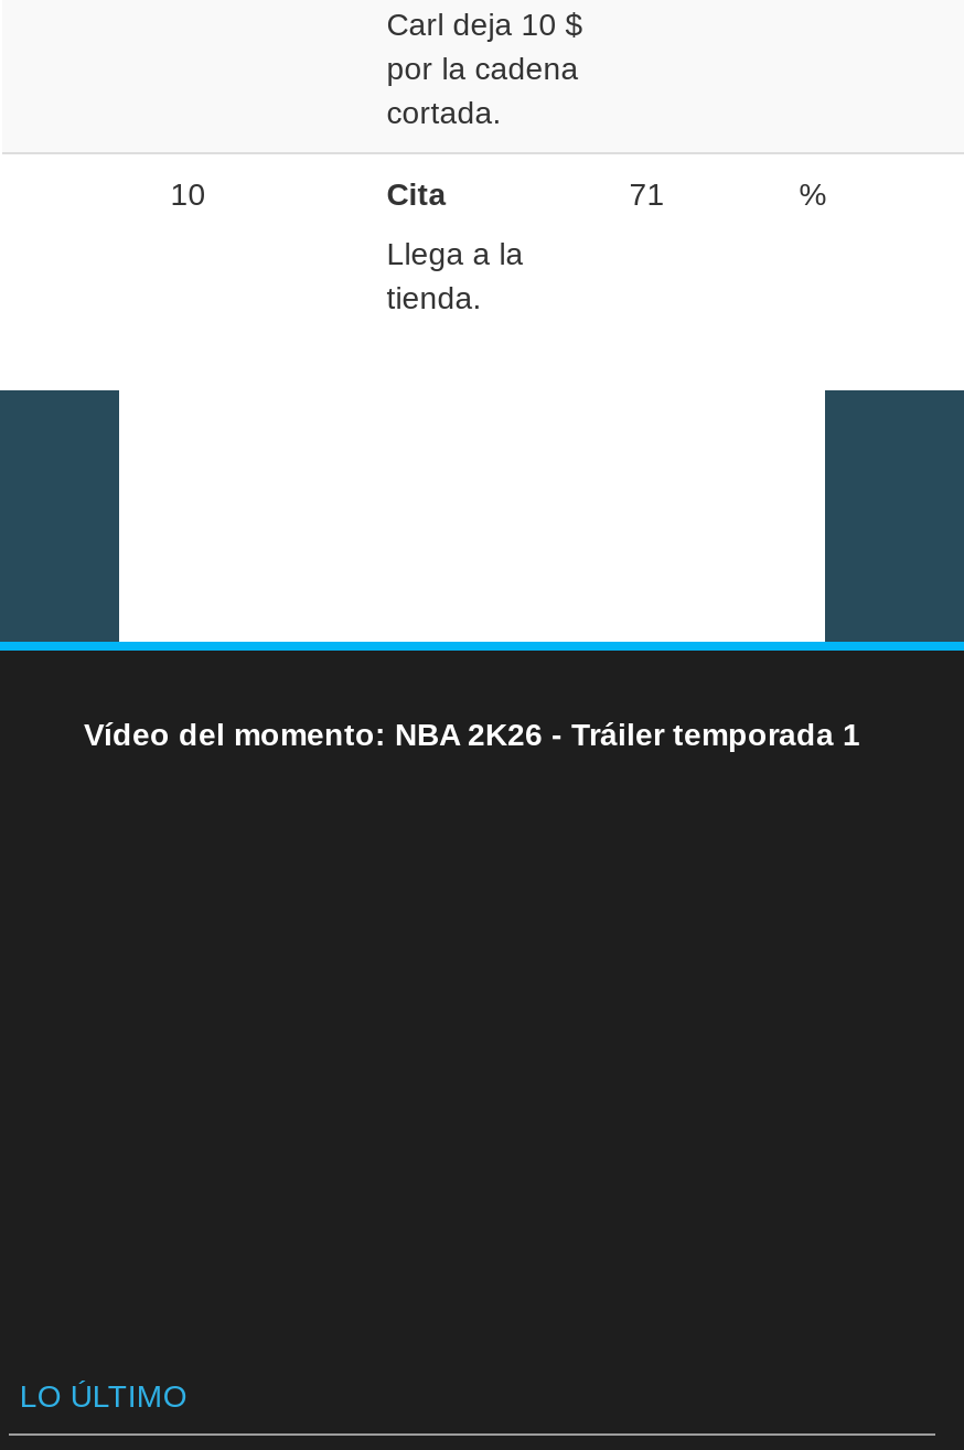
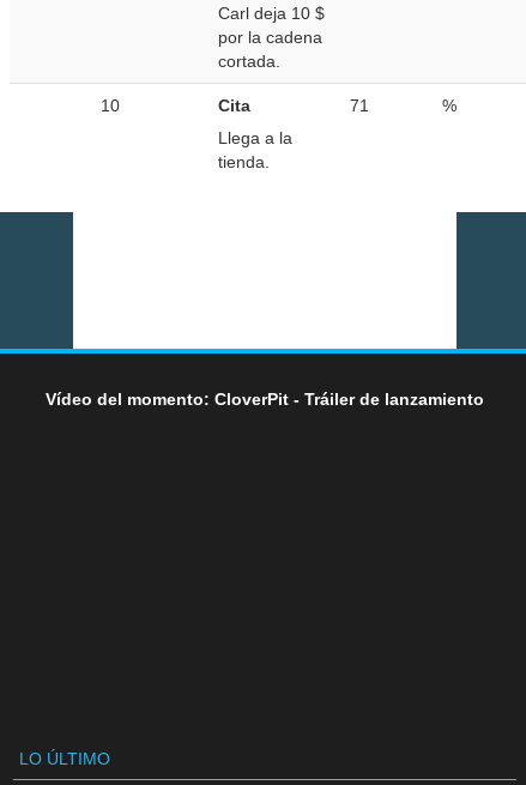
[84,717,860,752] Vídeo del momento: NBA 2K26 - Tráiler temporada 1 -> [46,389,484,409] Vídeo del momento: CloverPit - Tráiler de lanzamiento

